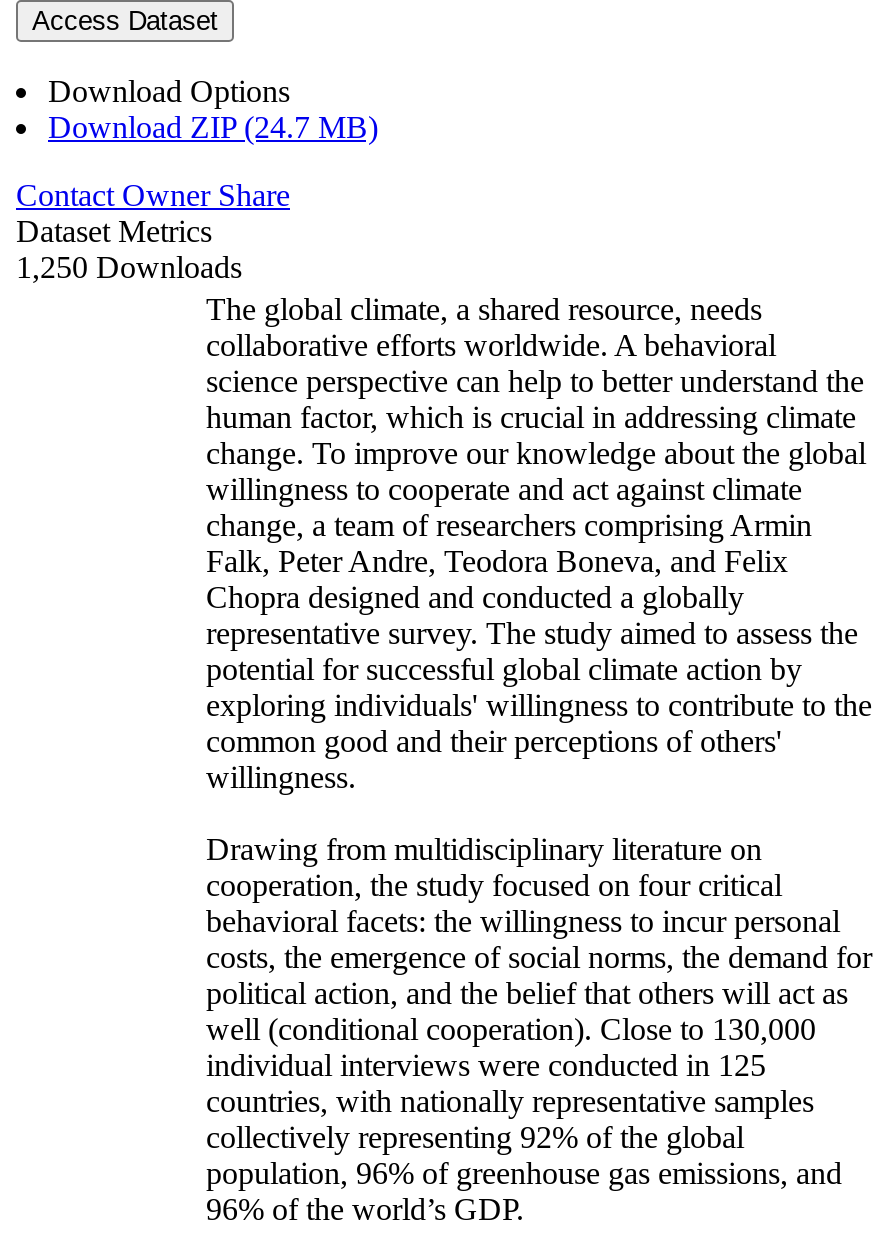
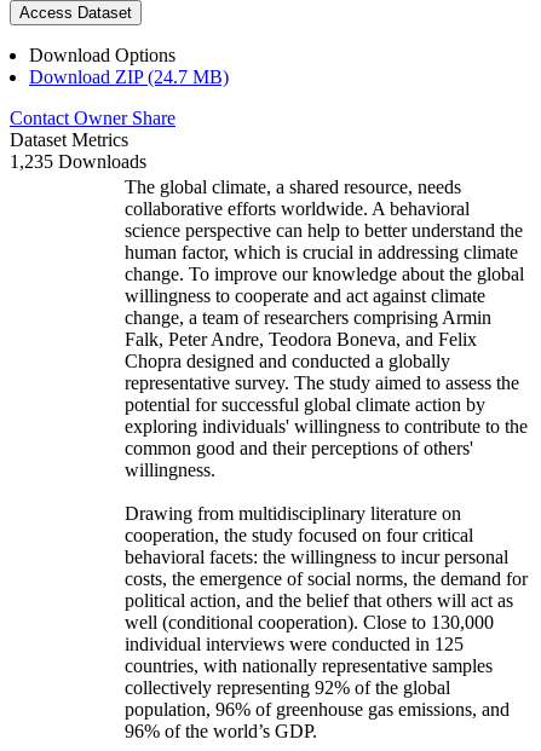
[16,251,242,285] 1,250 Downloads -> [10,152,146,172] 1,235 Downloads

